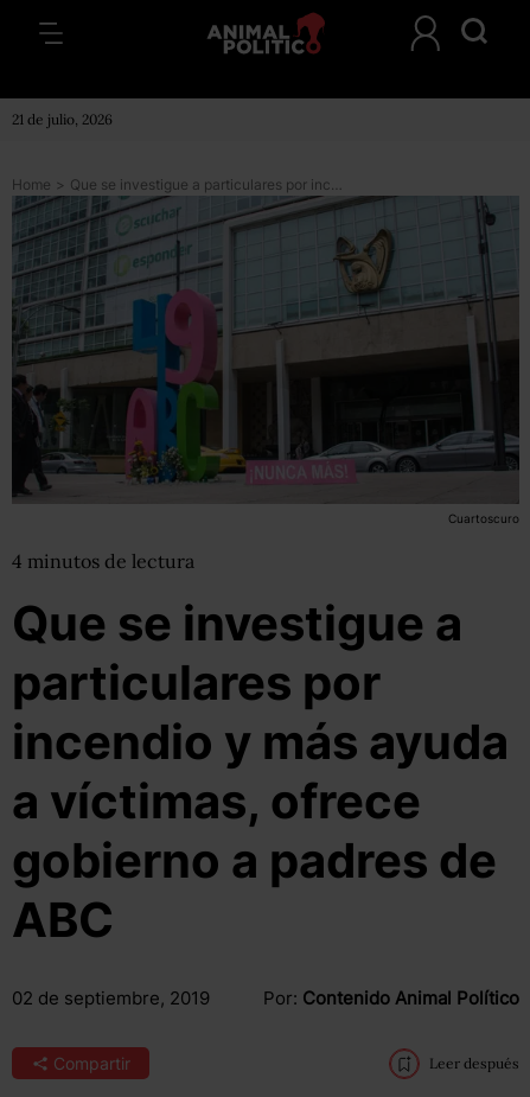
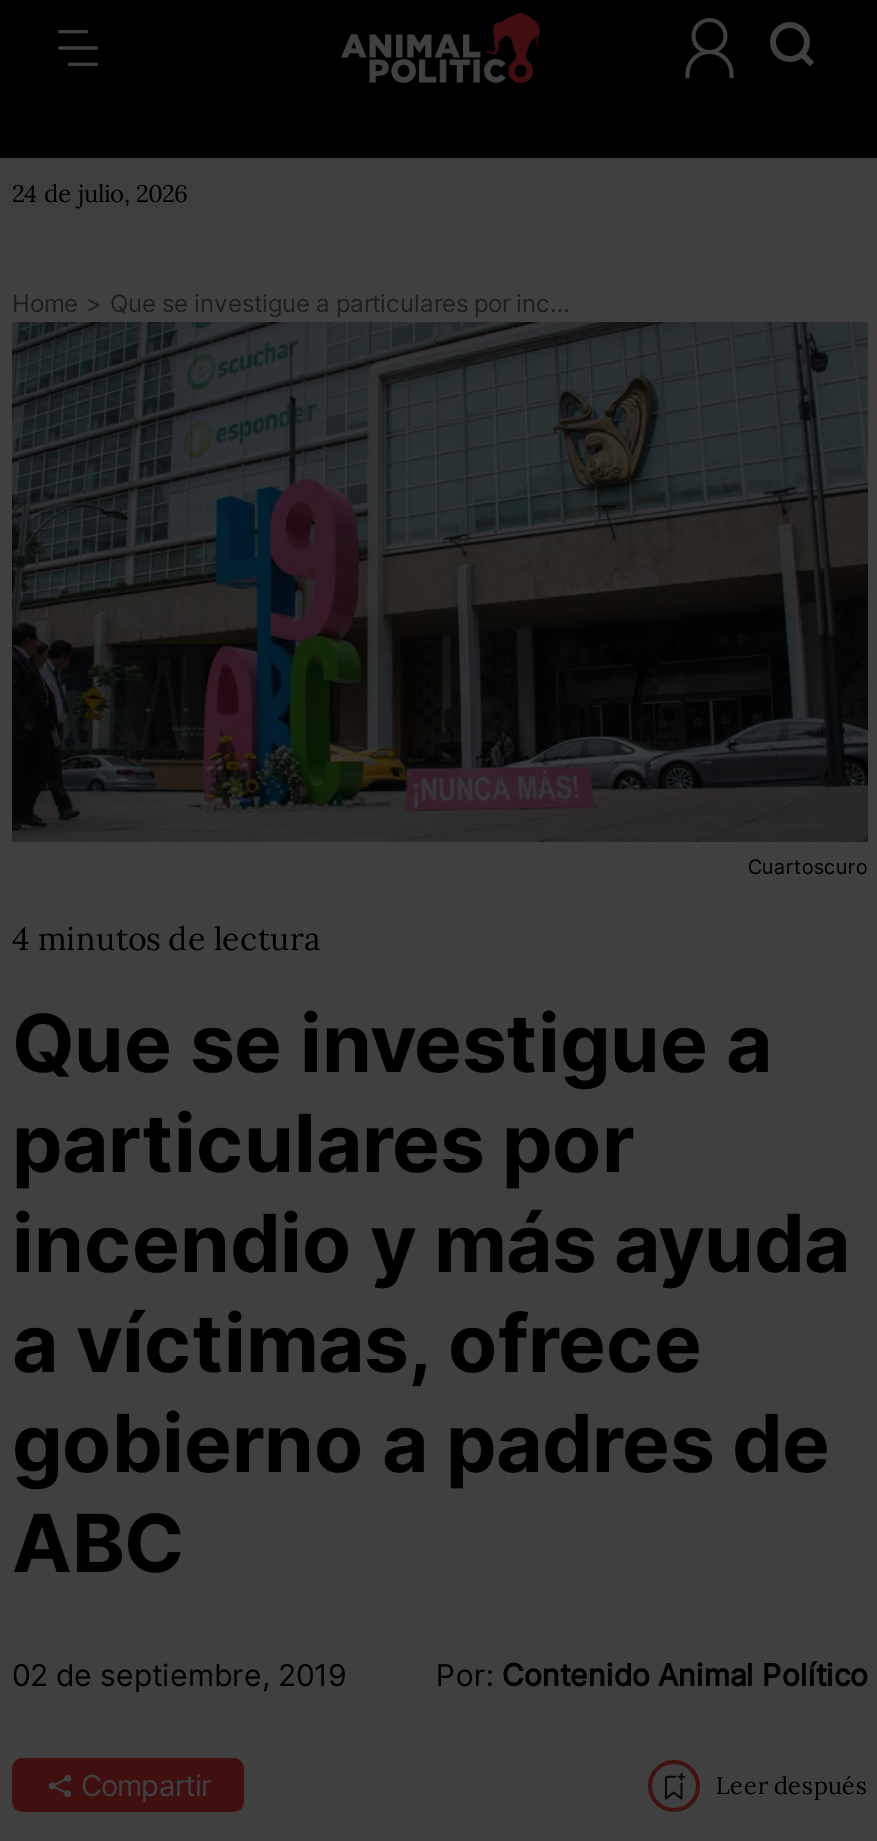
[12,110,113,128] 21 de julio, 2026 -> [12,178,188,208] 24 de julio, 2026

